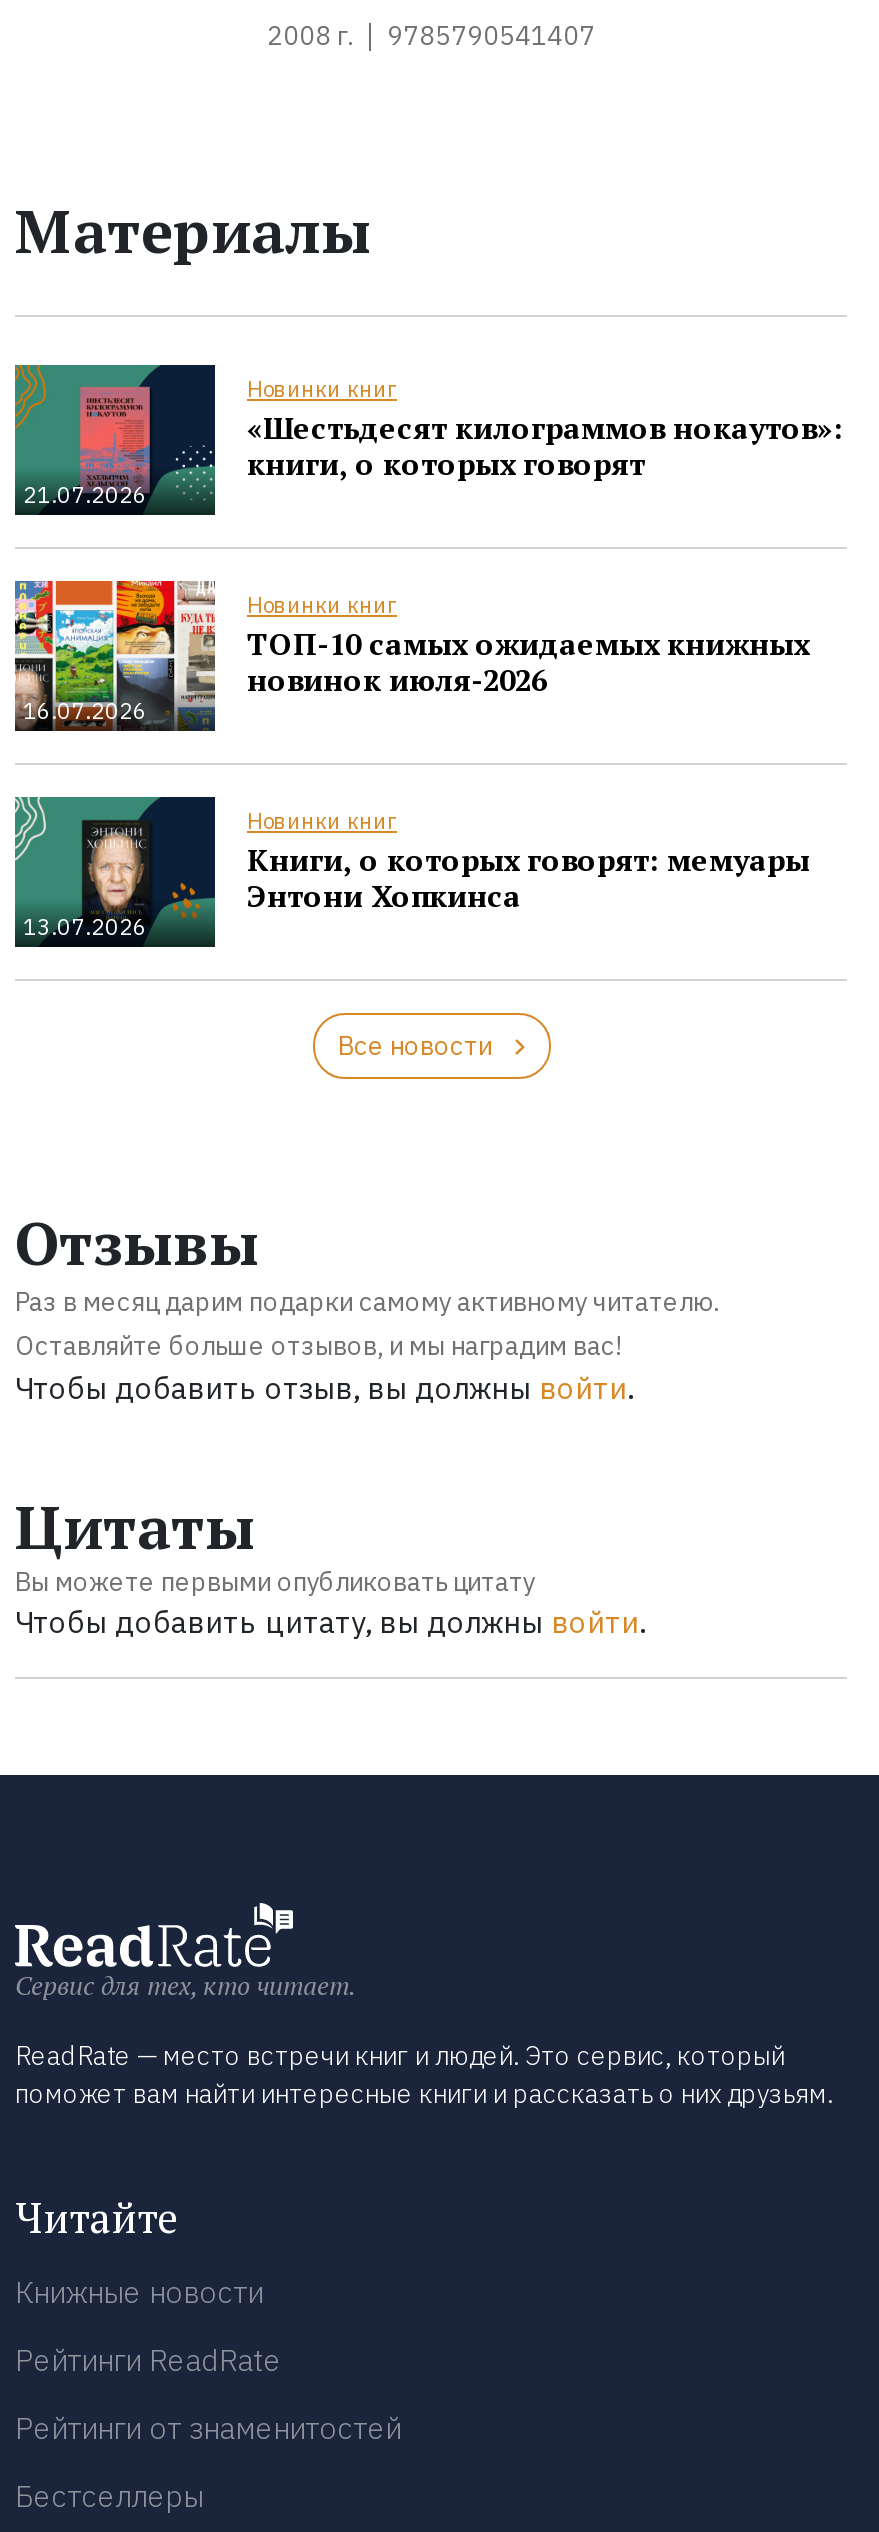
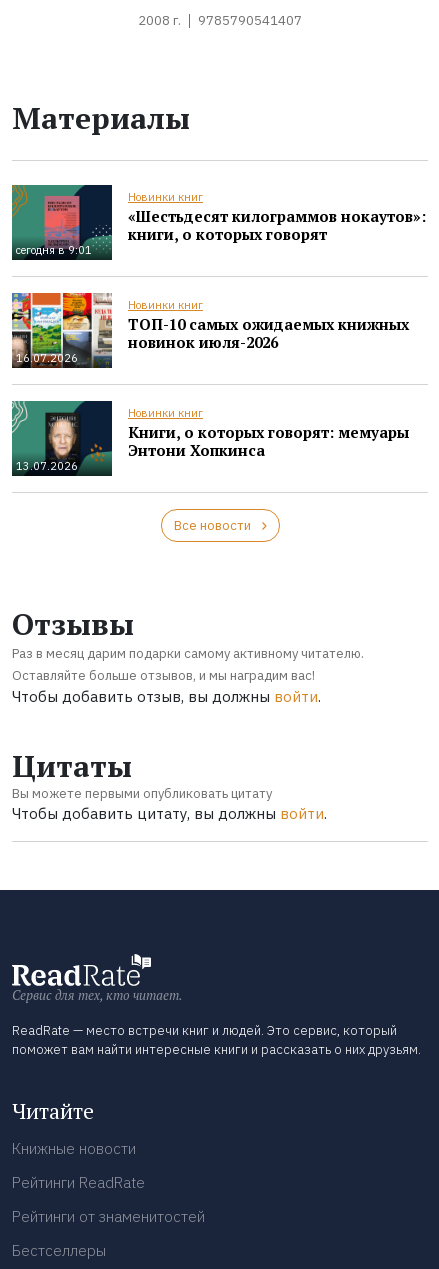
[23,480,147,508] 21.07.2026 -> [16,243,92,257] сегодня в 9:01

